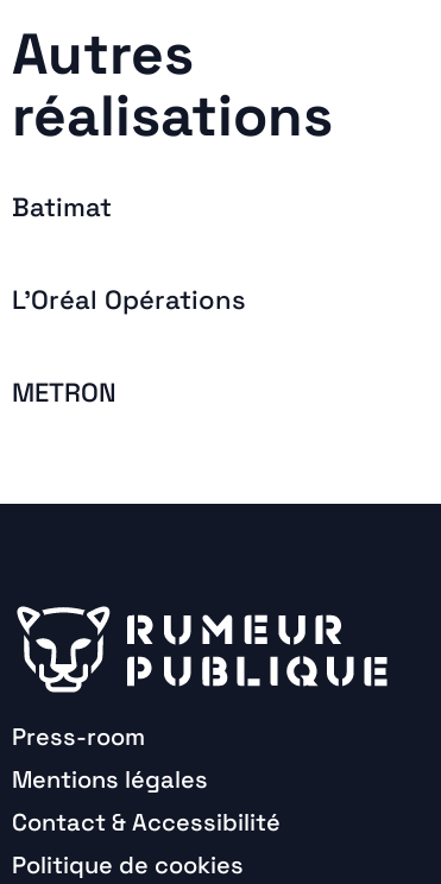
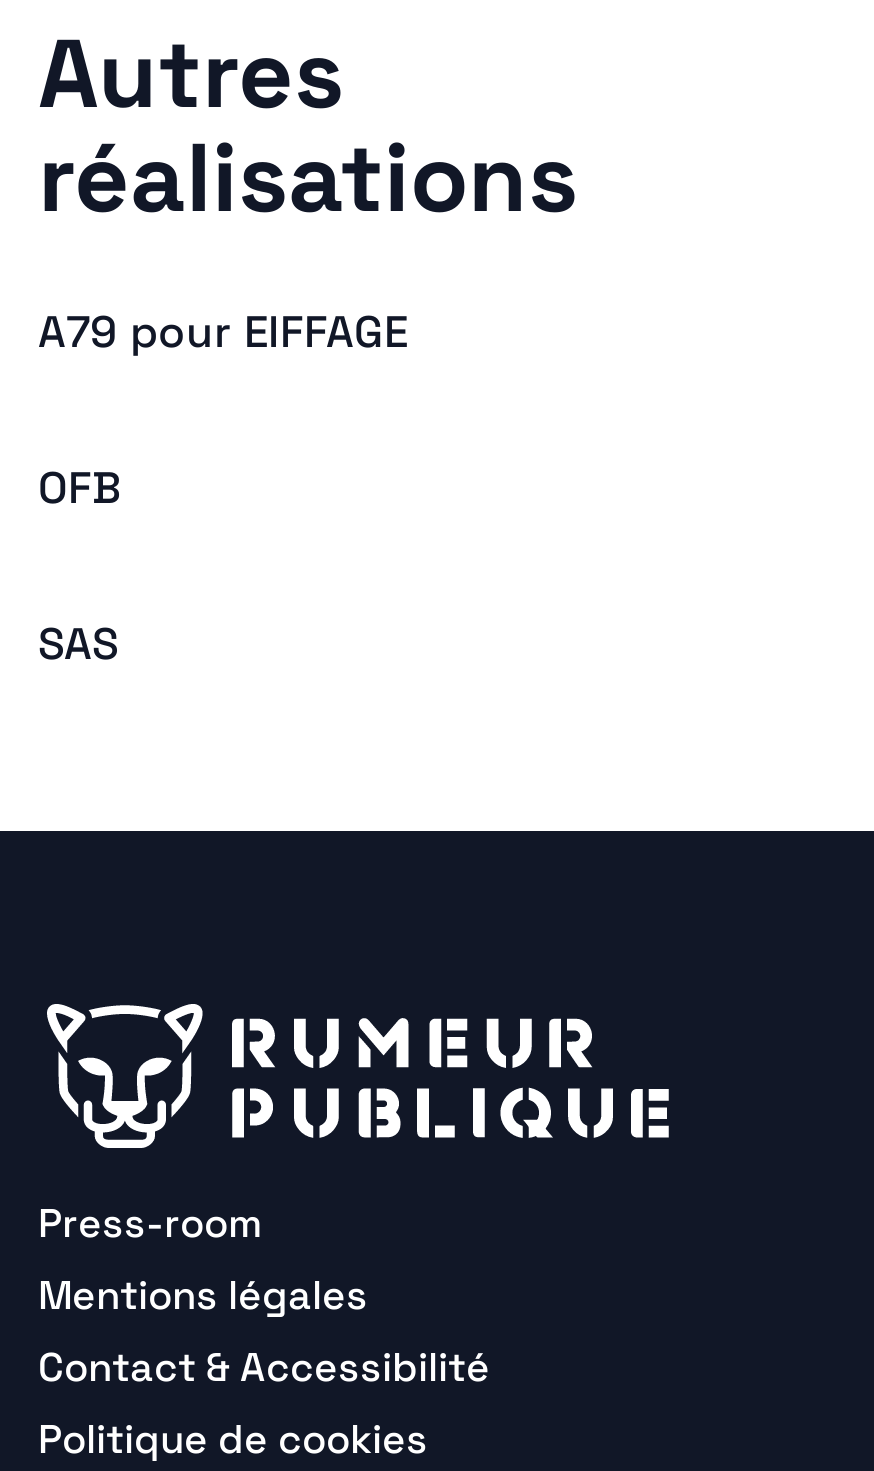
[12,190,112,223] Batimat -> [38,303,408,359] A79 pour EIFFAGE
[12,283,246,316] L’Oréal Opérations -> [38,459,122,515] OFB
[12,375,116,409] METRON -> [38,615,118,671] SAS

